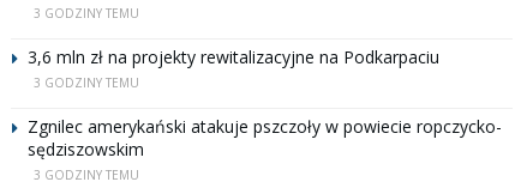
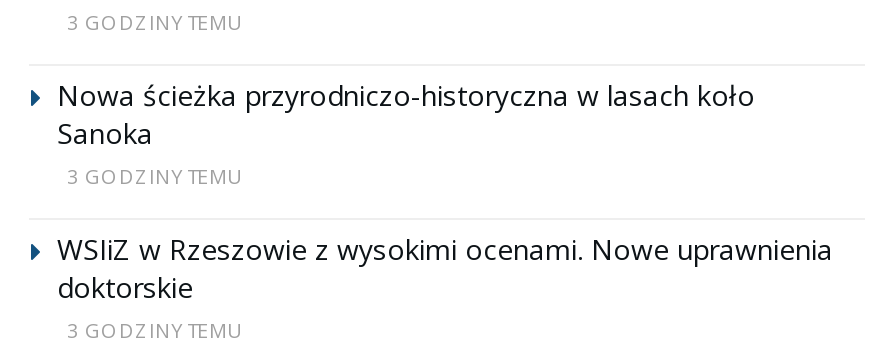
[28,45,439,68] 3,6 mln zł na projekty rewitalizacyjne na Podkarpaciu -> [57,76,755,152] Nowa ścieżka przyrodniczo-historyczna w lasach koło | Sanoka
[28,115,502,160] Zgnilec amerykański atakuje pszczoły w powiecie ropczycko- | sędziszowskim -> [57,230,833,306] WSIiZ w Rzeszowie z wysokimi ocenami. Nowe uprawnienia | doktorskie

